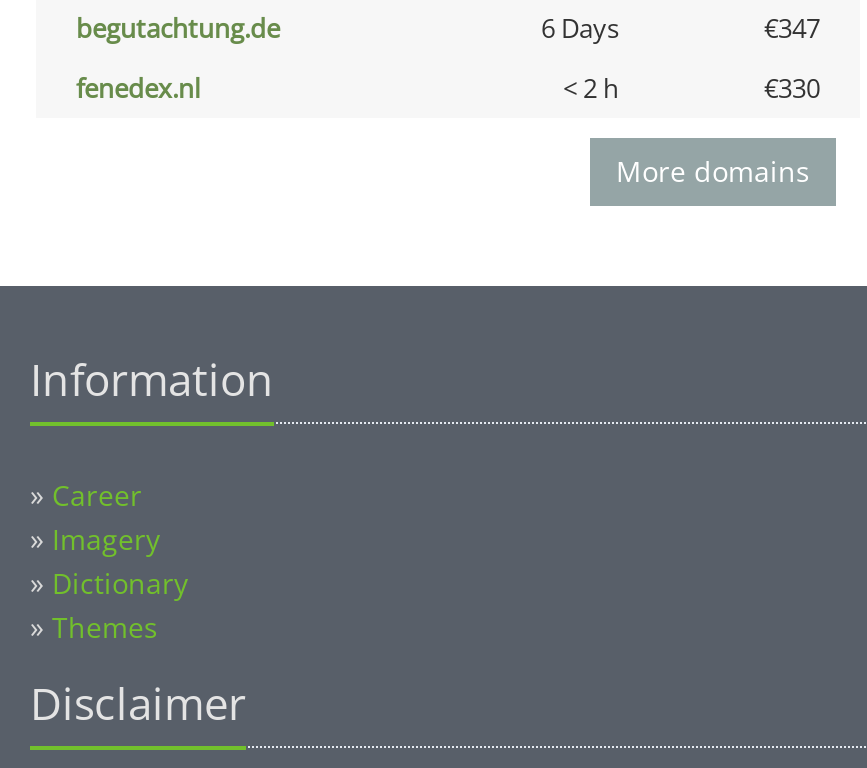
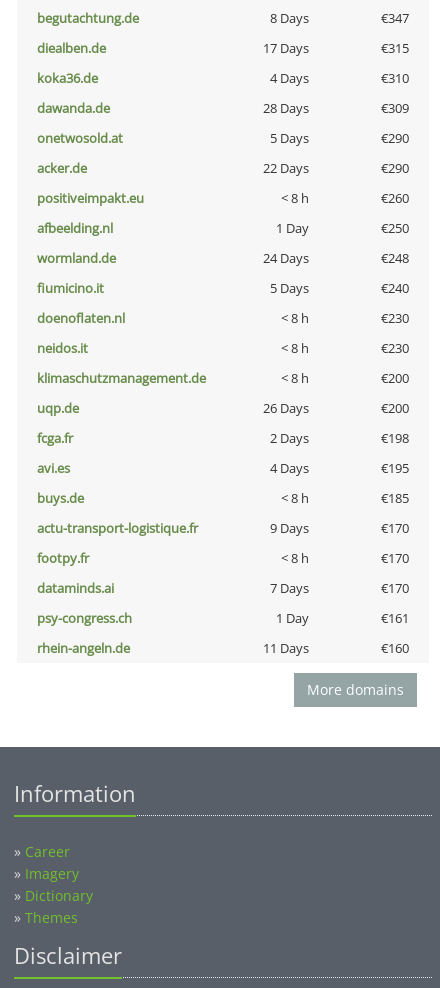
[541,10,619,46] 6 Days -> [269,9,308,27] 8 Days
[76,70,820,106] fenedex.nl | < 2 h | €330 -> [37,39,409,657] diealben.de | 17 Days | €315 | koka36.de | 4 Days | €310 | dawanda.de | 28 Days | €309 | onetwosold.at | 5 Days | €290 | acker.de | 22 Days | €290 | positiveimpakt.eu | < 8 h | €260 | afbeelding.nl | 1 Day | €250 | wormland.de | 24 Days | €248 | fiumicino.it | 5 Days | €240 | doenoflaten.nl | < 8 h | €230 | neidos.it | < 8 h | €230 | klimaschutzmanagement.de | < 8 h | €200 | uqp.de | 26 Days | €200 | fcga.fr | 2 Days | €198 | avi.es | 4 Days | €195 | buys.de | < 8 h | €185 | actu-transport-logistique.fr | 9 Days | €170 | footpy.fr | < 8 h | €170 | dataminds.ai | 7 Days | €170 | psy-congress.ch | 1 Day | €161 | rhein-angeln.de | 11 Days | €160

